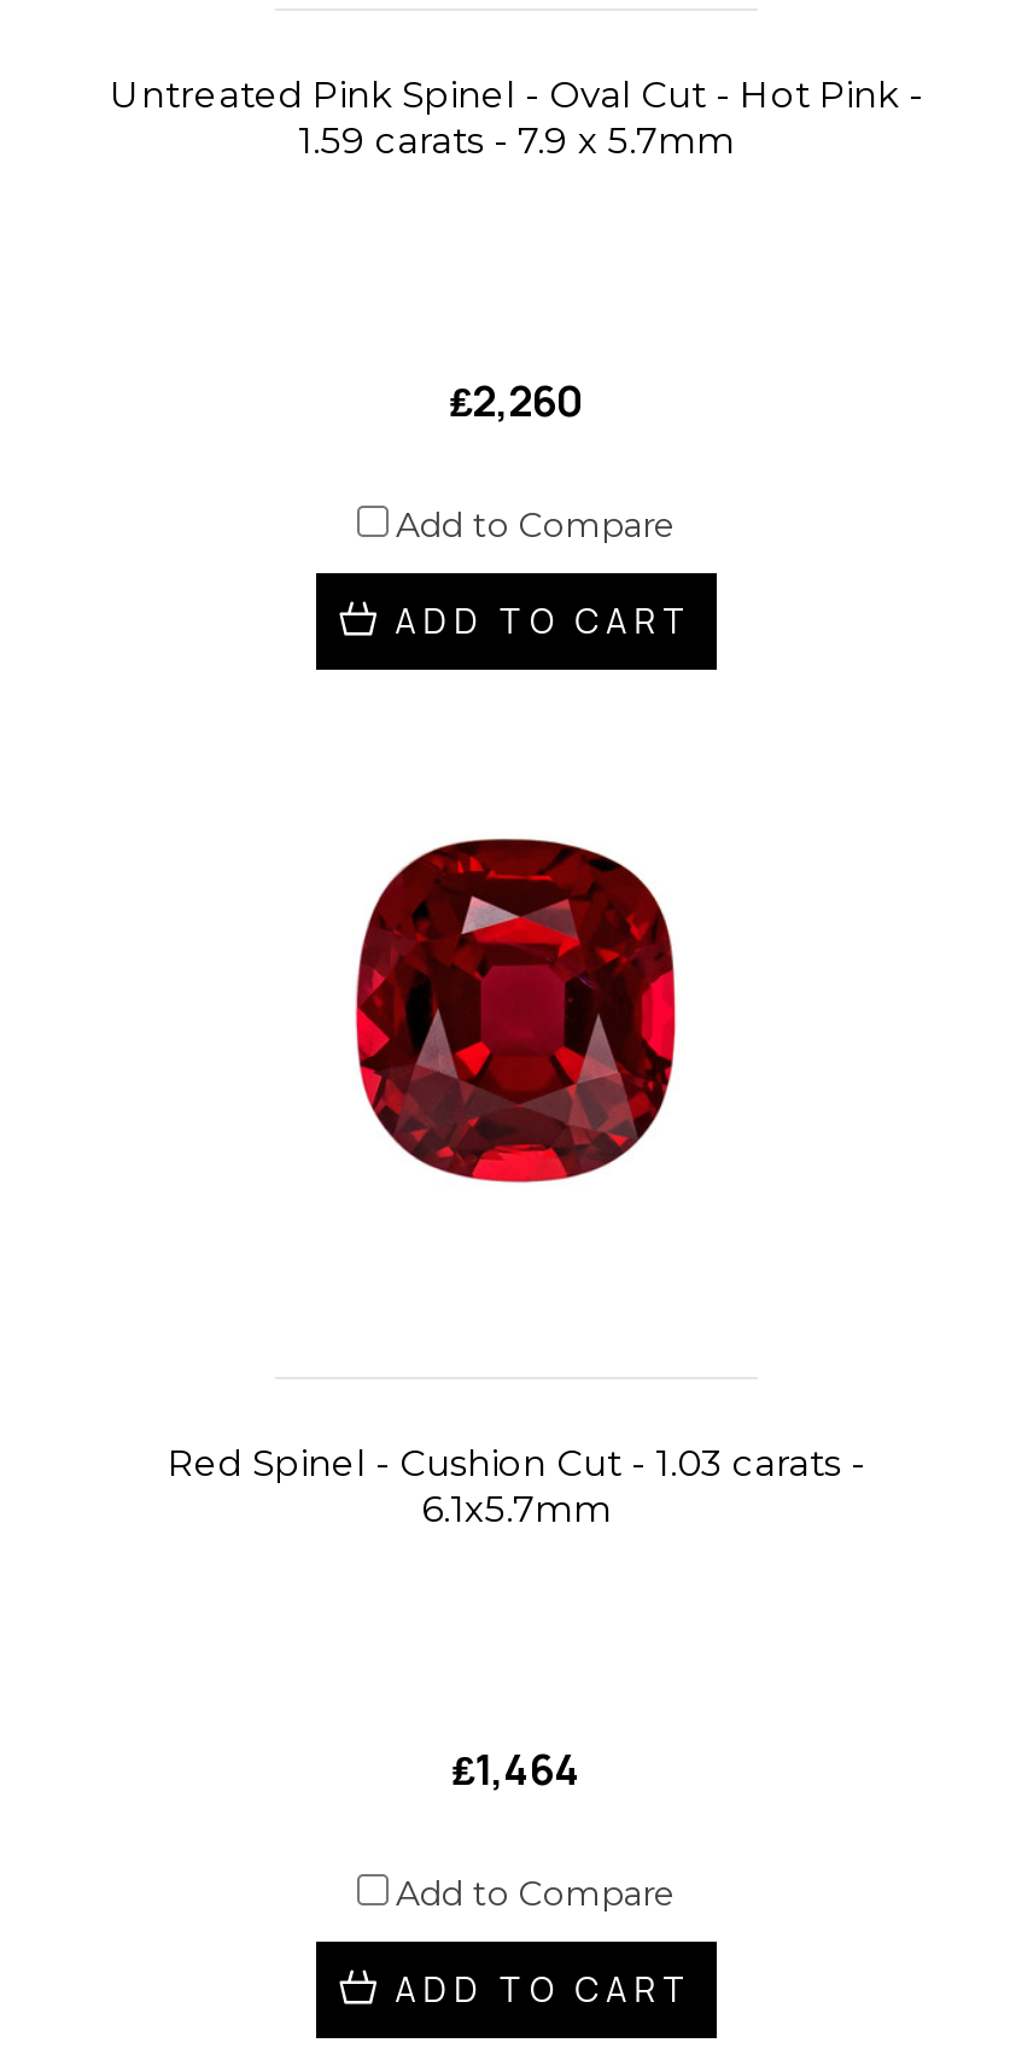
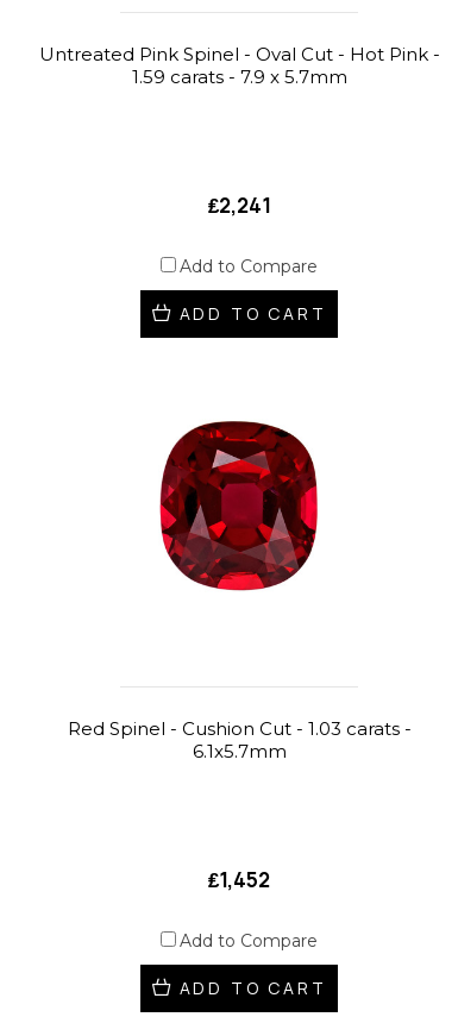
[450,373,583,428] ₤2,260 -> [208,191,271,219] ₤2,241
[452,1741,580,1797] ₤1,464 -> [208,866,270,893] ₤1,452

